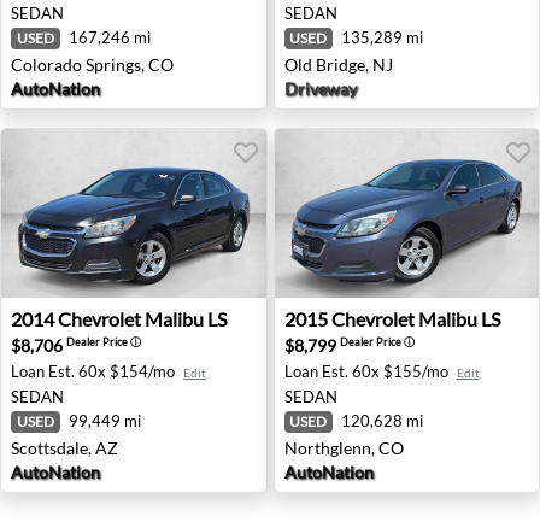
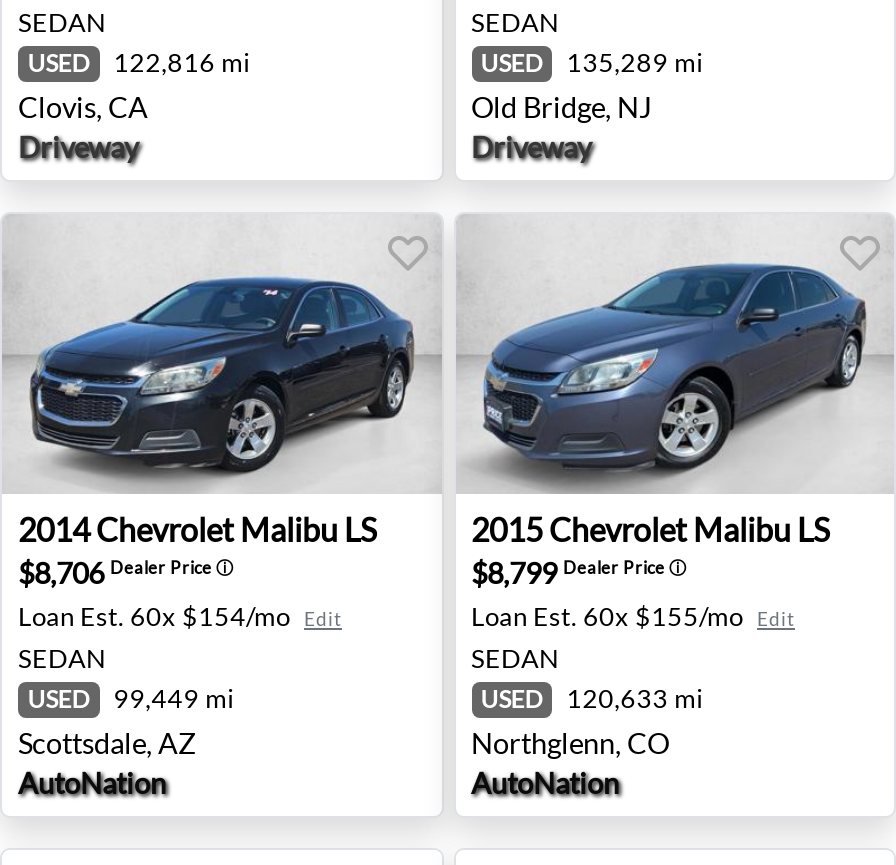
[11,28,174,99] 167,246 mi | Colorado Springs, CO | AutoNation -> [18,46,249,164] 122,816 mi | Clovis, CA | Driveway
[290,411,423,430] USED 120,628 mi -> [481,682,702,714] USED 120,633 mi

